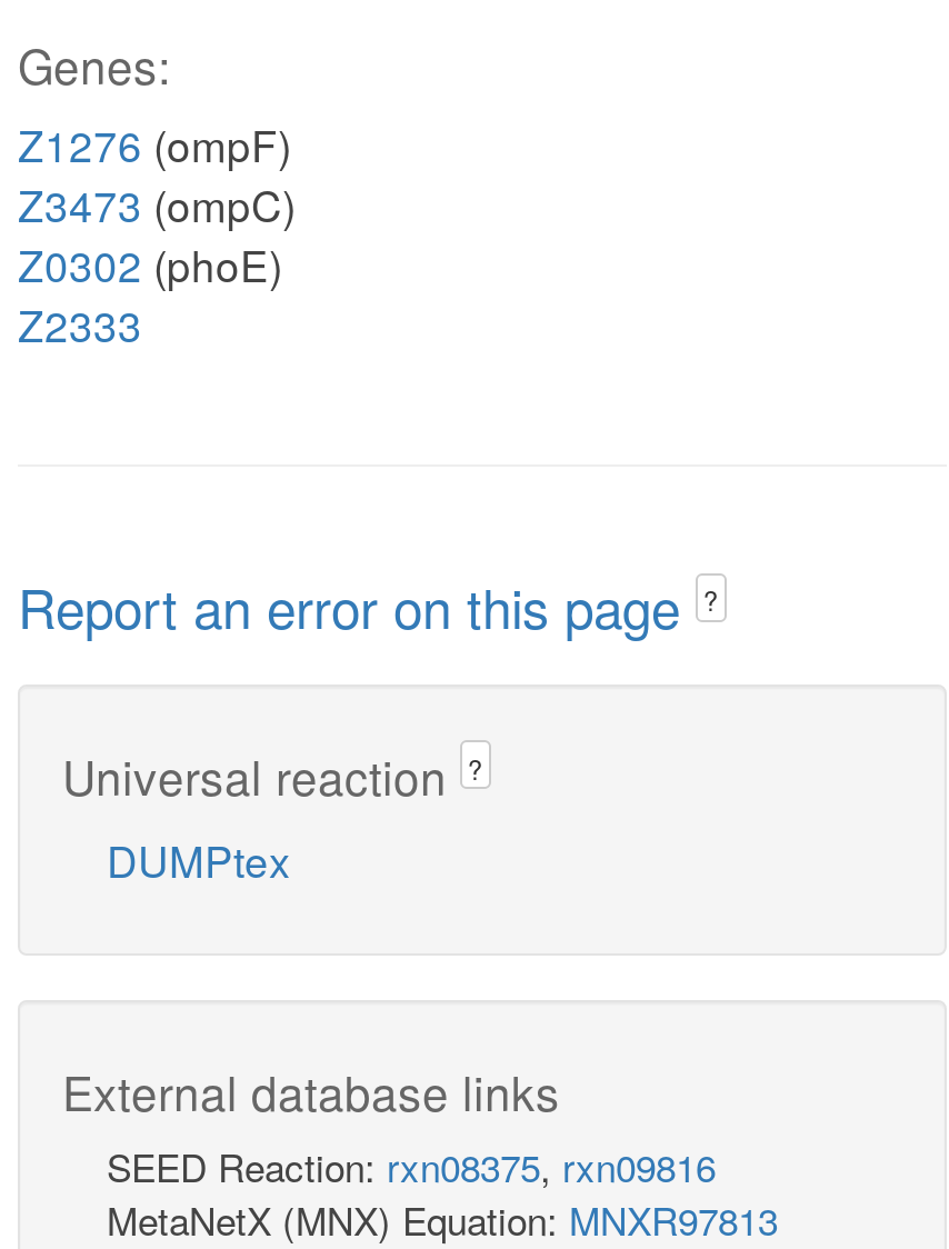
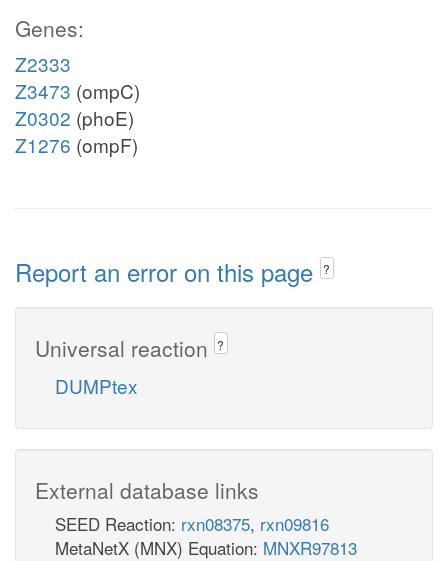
[18,113,291,173] Z1276 (ompF) -> [15,50,71,77] Z2333
[18,293,142,353] Z2333 -> [15,131,138,158] Z1276 (ompF)

